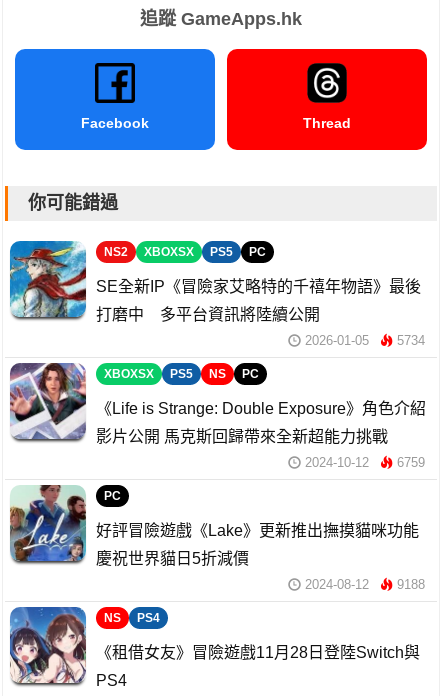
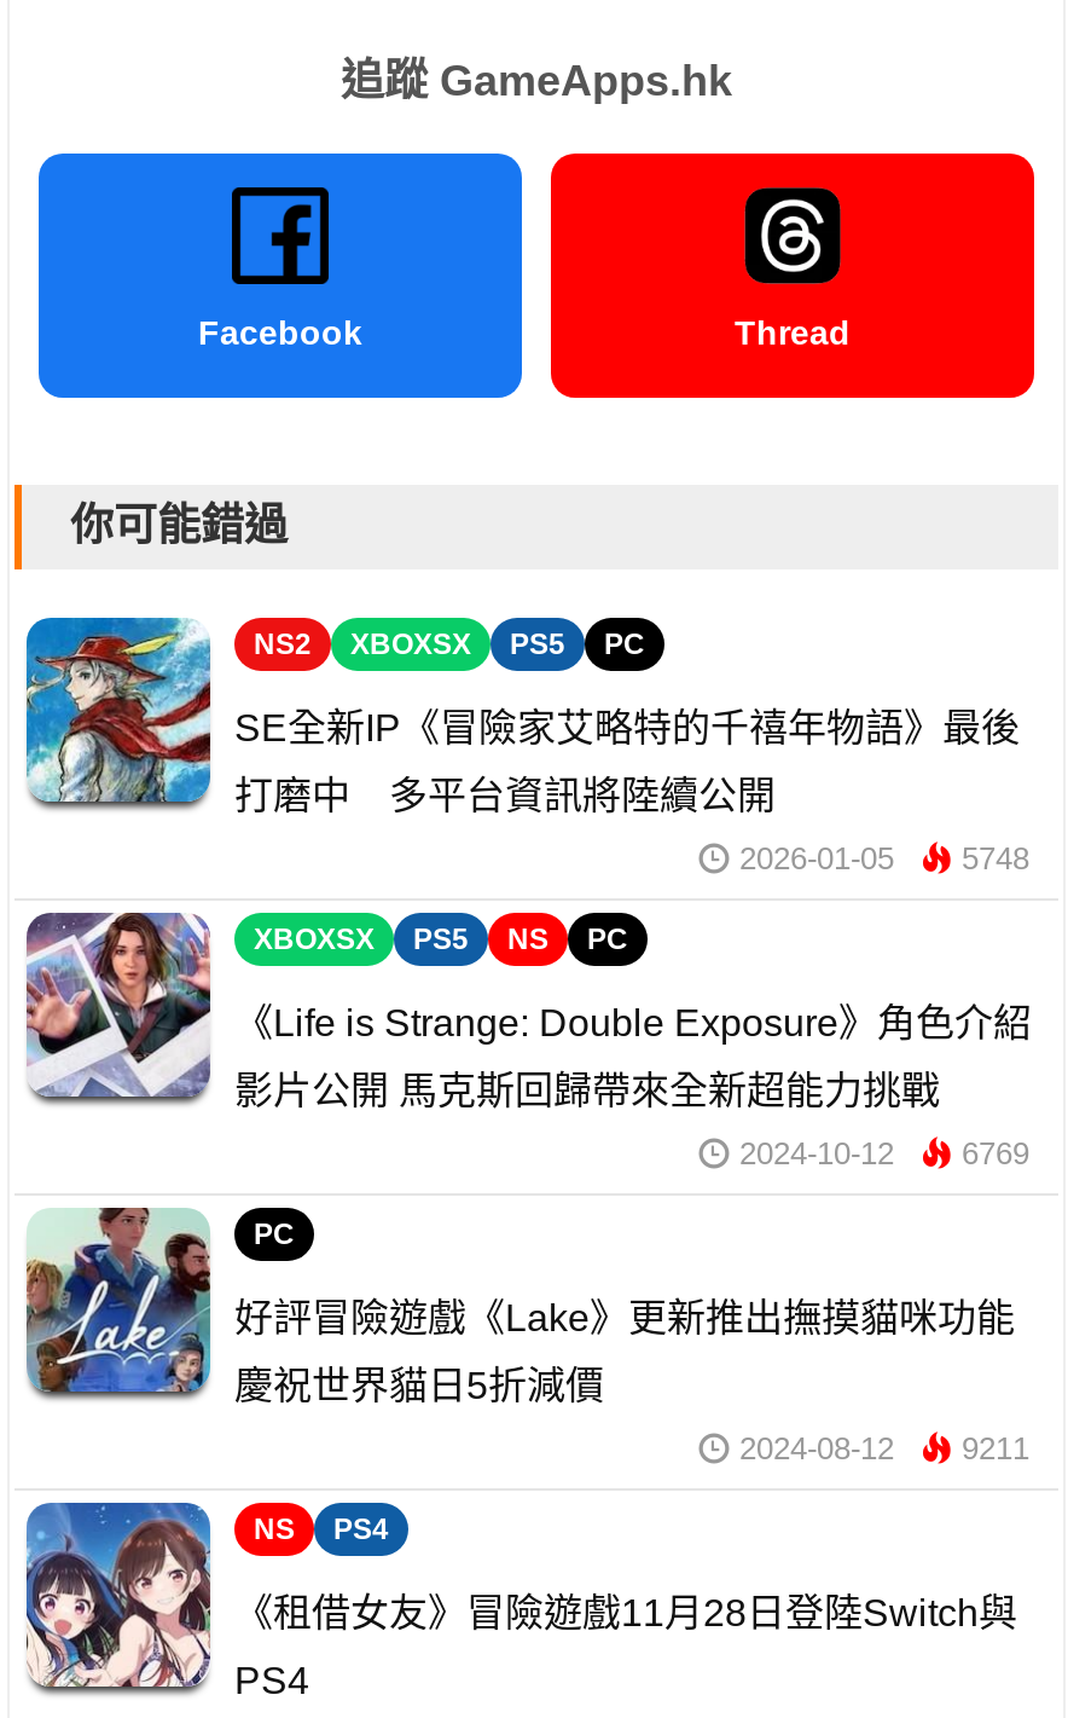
[305,333,425,348] 2026-01-05 5734 -> [739,841,1029,877] 2026-01-05 5748
[305,455,425,470] 2024-10-12 6759 -> [739,1136,1029,1172] 2024-10-12 6769
[305,577,425,592] 2024-08-12 9188 -> [739,1431,1029,1467] 2024-08-12 9211

